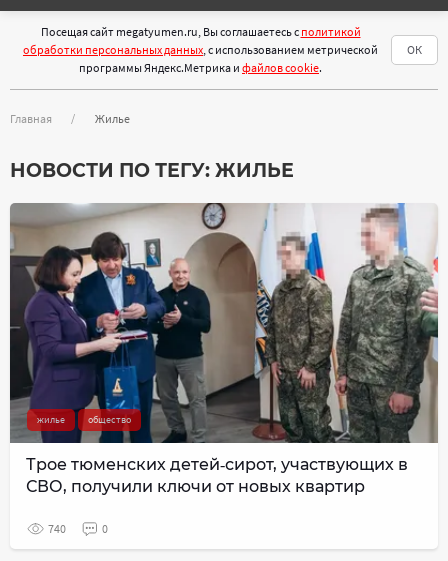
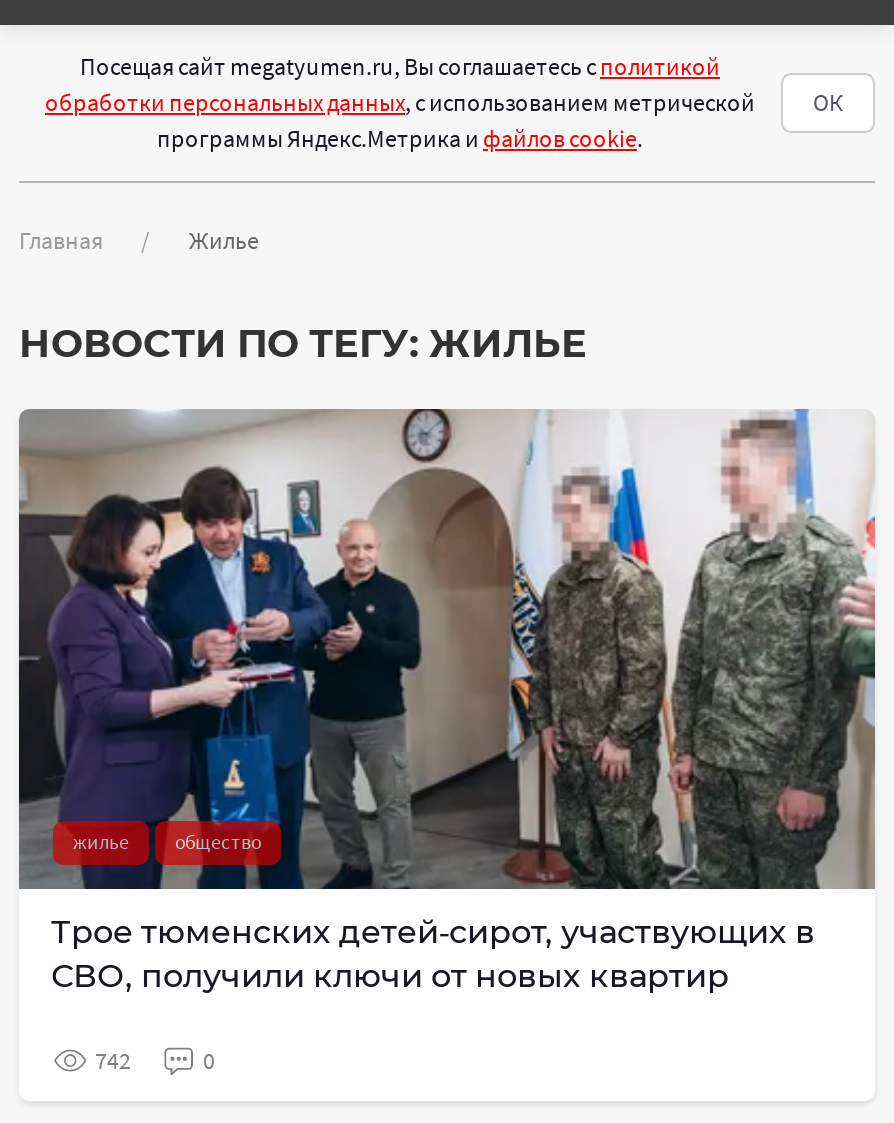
[48,521,66,536] 740 -> [95,1045,131,1075] 742

